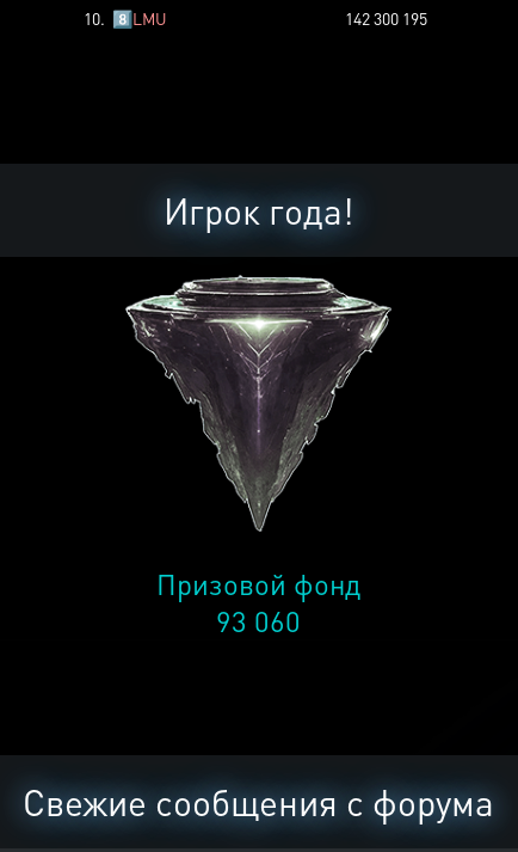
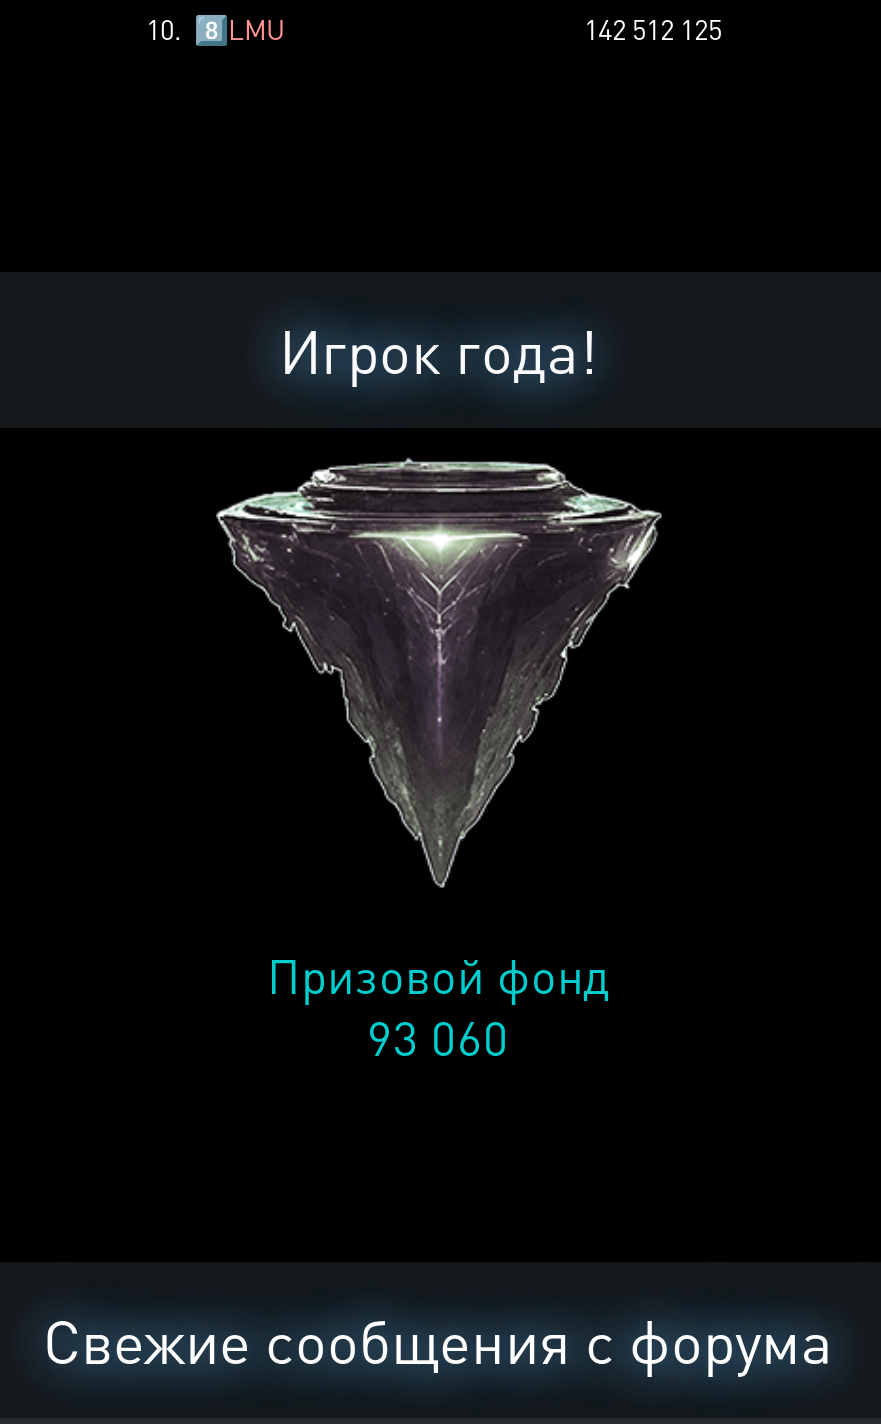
[345,7,427,29] 142 300 195 -> [584,10,722,46] 142 512 125

